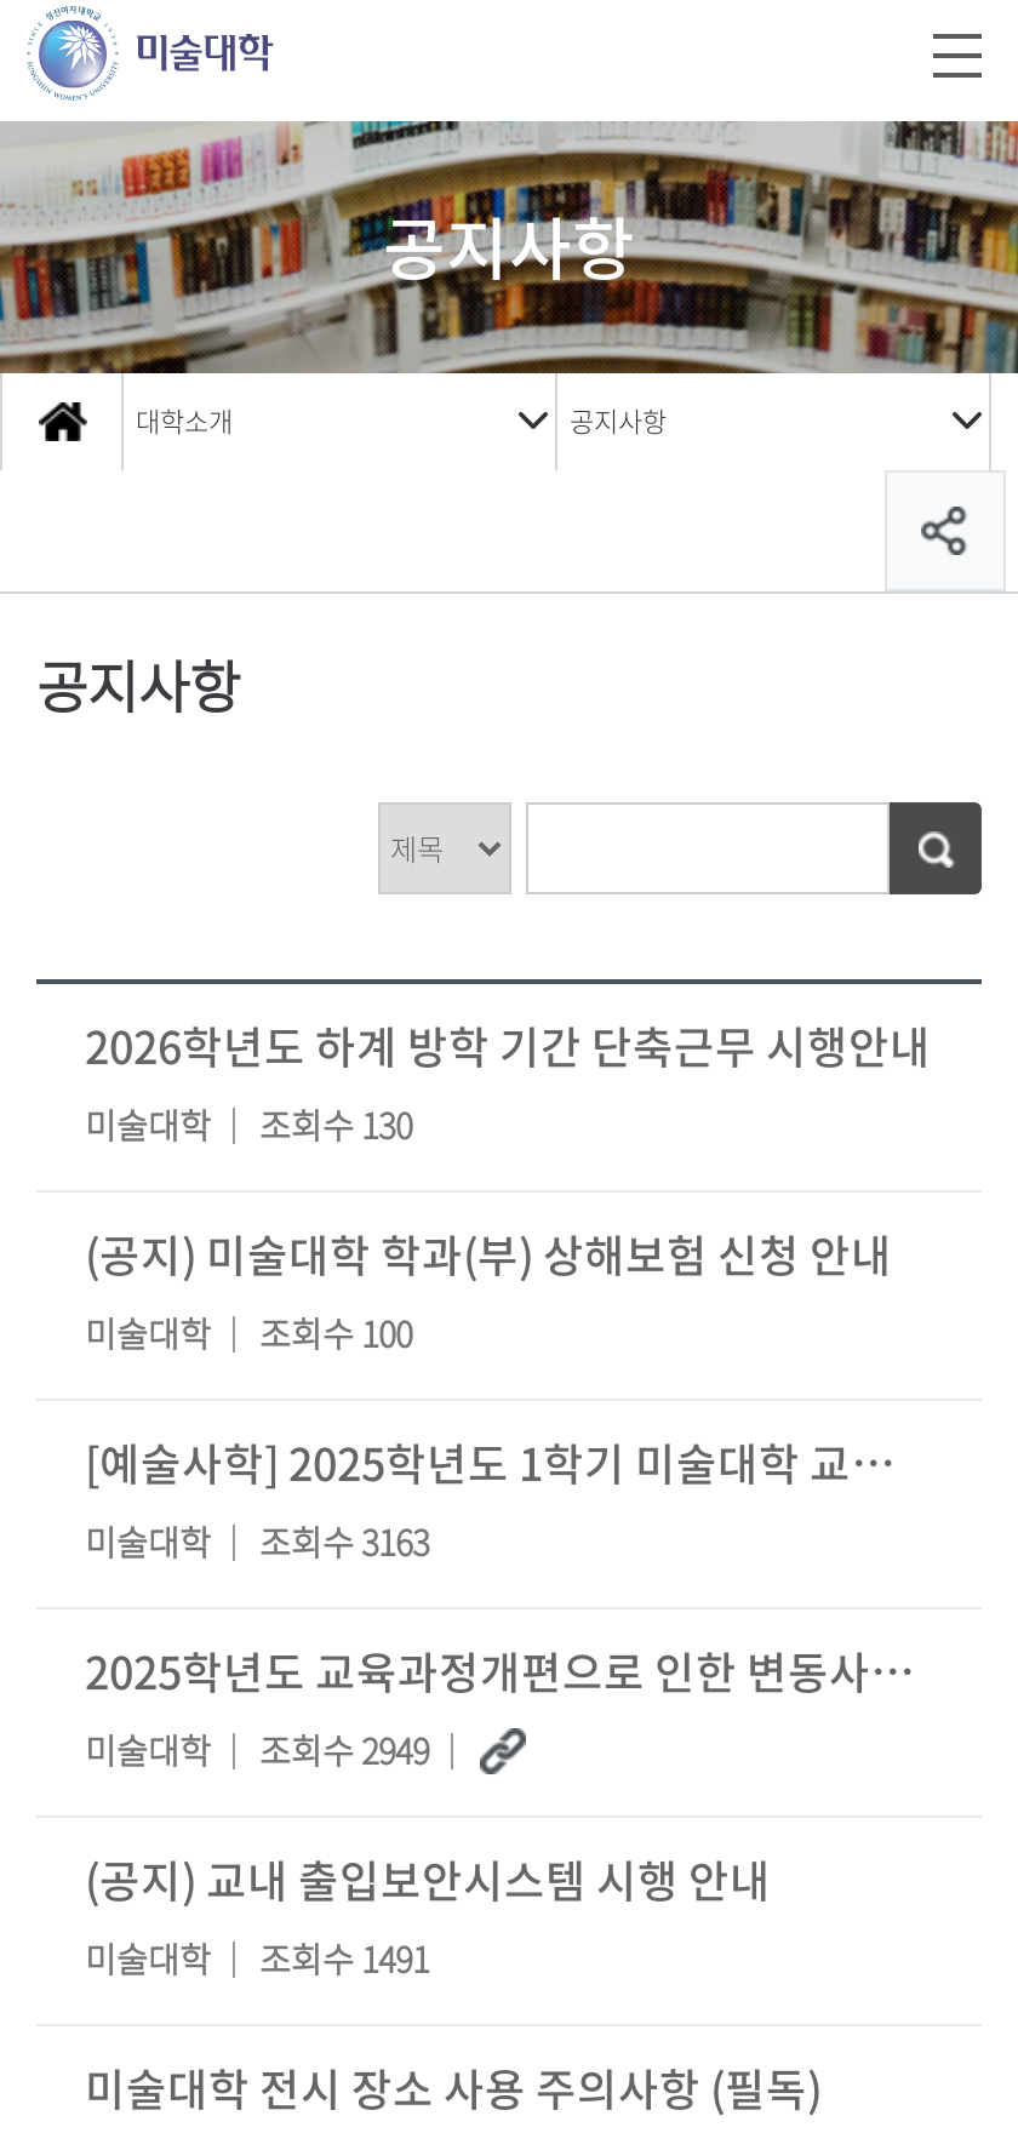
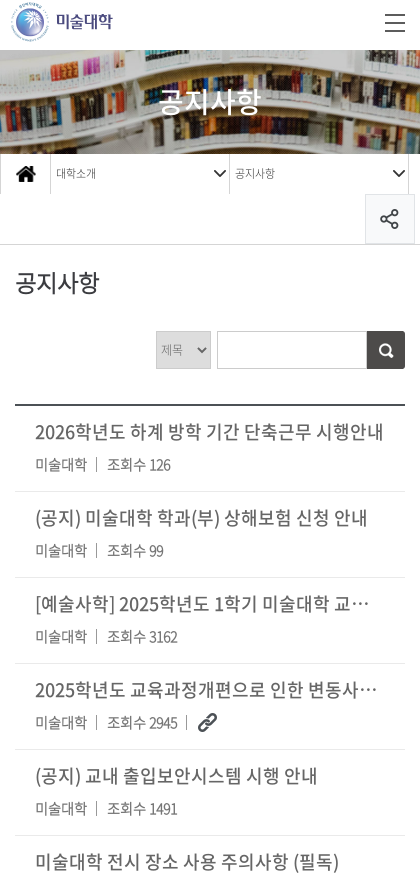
[85,1101,412,1149] 미술대학 조회수 130 -> [35,454,170,474] 미술대학 조회수 126
[85,1309,412,1358] 미술대학 조회수 100 -> [35,540,163,560] 미술대학 조회수 99
[85,1518,429,1566] 미술대학 조회수 3163 -> [35,626,177,646] 미술대학 조회수 3162
[85,1726,429,1775] 미술대학 조회수 2949 -> [35,712,177,732] 미술대학 조회수 2945

